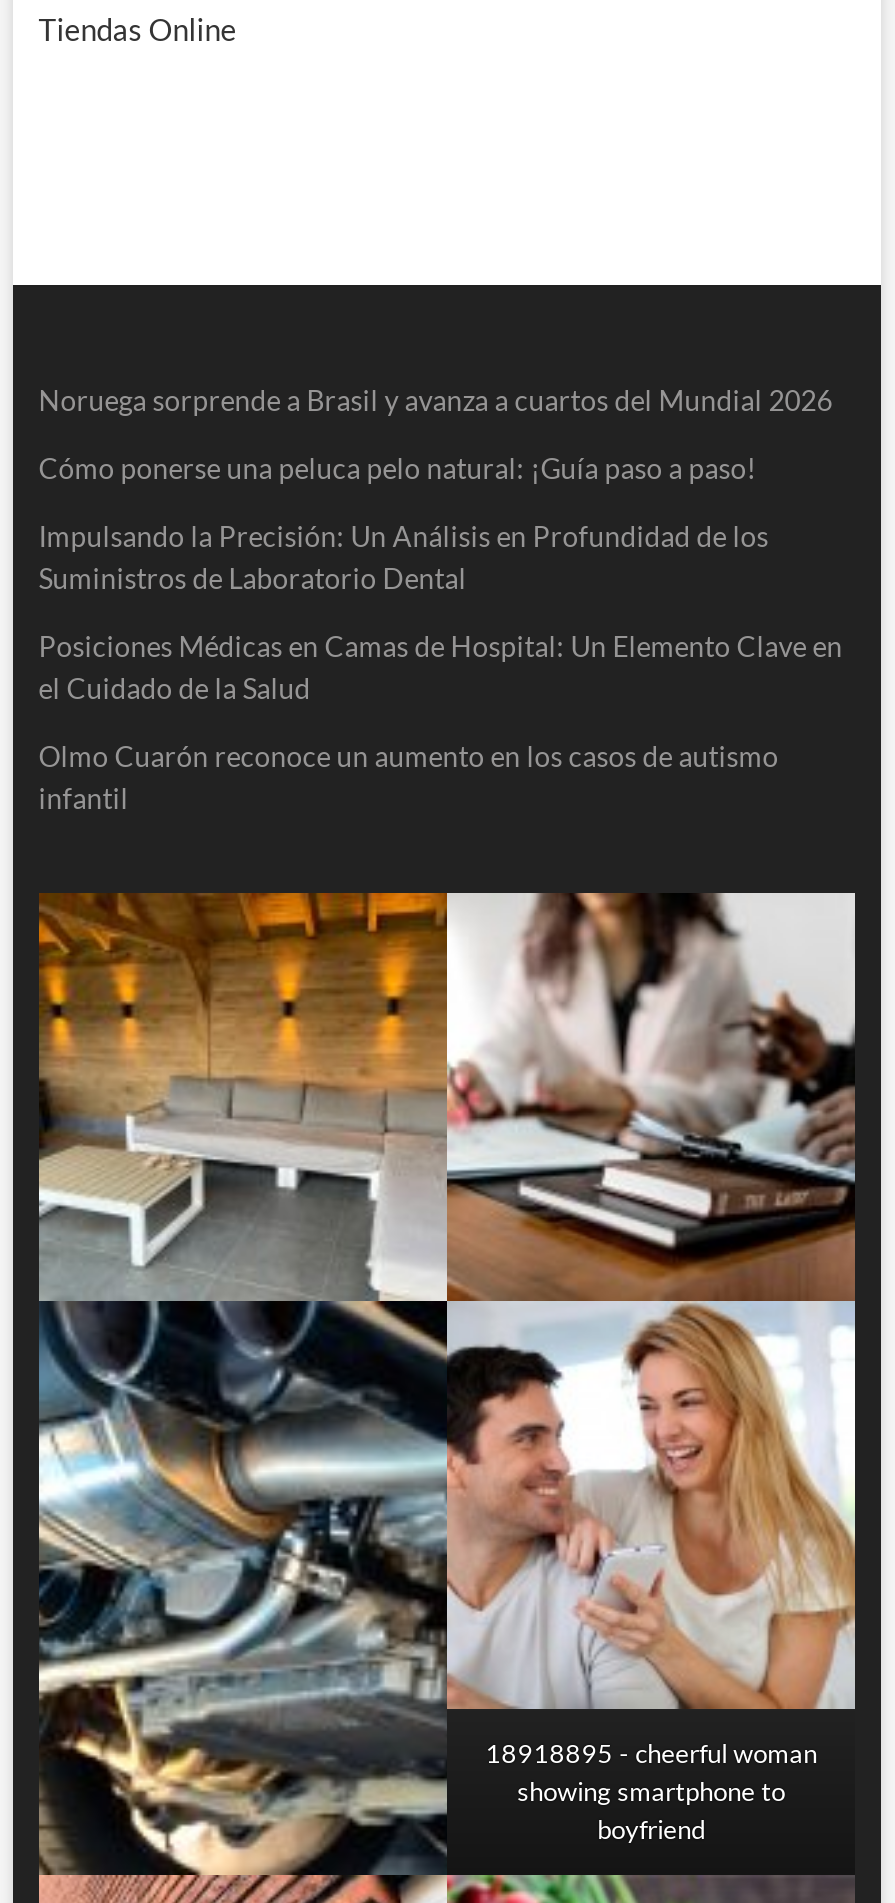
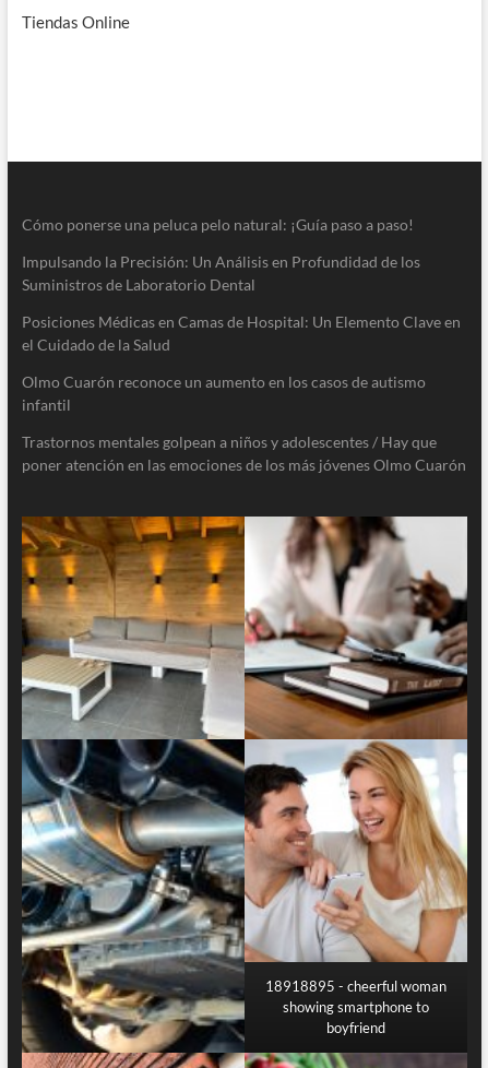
[39,383,833,417] Noruega sorprende a Brasil y avanza a cuartos del Mundial 2026 -> none
moved [39,451,843,815] -> [22,215,460,414]: Cómo ponerse una peluca pelo natural: ¡Guía paso a paso! | Impulsando la Precisión: Un Análisis en Profundidad de los | Suministros de Laboratorio Dental | Posiciones Médicas en Camas de Hospital: Un Elemento Clave en | el Cuidado de la Salud | Olmo Cuarón reconoce un aumento en los casos de autismo | infantil
none -> [22,432,466,474] Trastornos mentales golpean a niños y adolescentes / Hay que | poner atención en las emociones de los más jóvenes Olmo Cuarón

